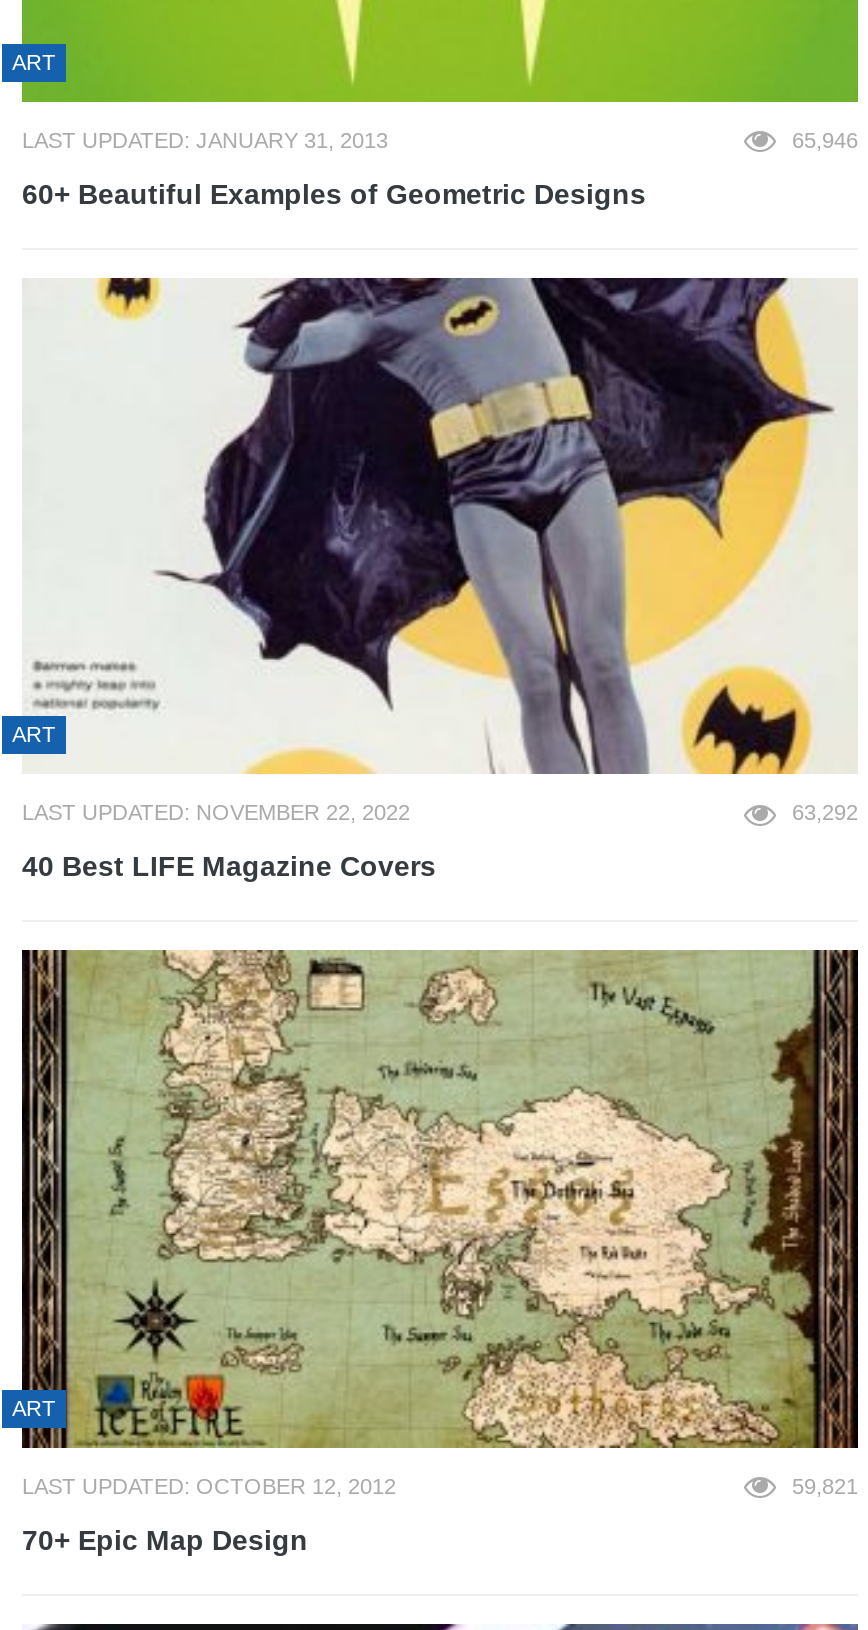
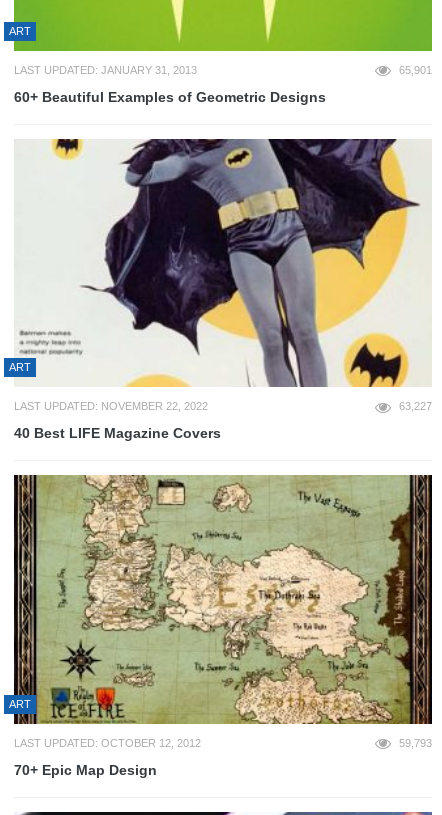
[786,128,858,152] 65,946 -> [396,64,432,76] 65,901
[786,801,858,825] 63,292 -> [396,400,432,412] 63,227
[786,1473,858,1497] 59,821 -> [396,737,432,749] 59,793

